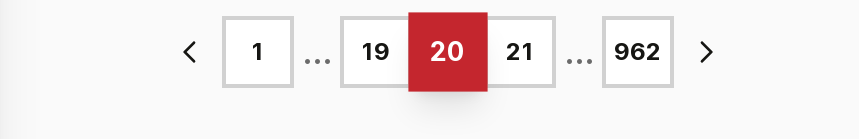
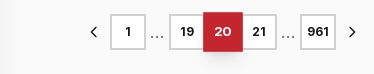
[614,36,662,66] 962 -> [307,24,329,39] 961

